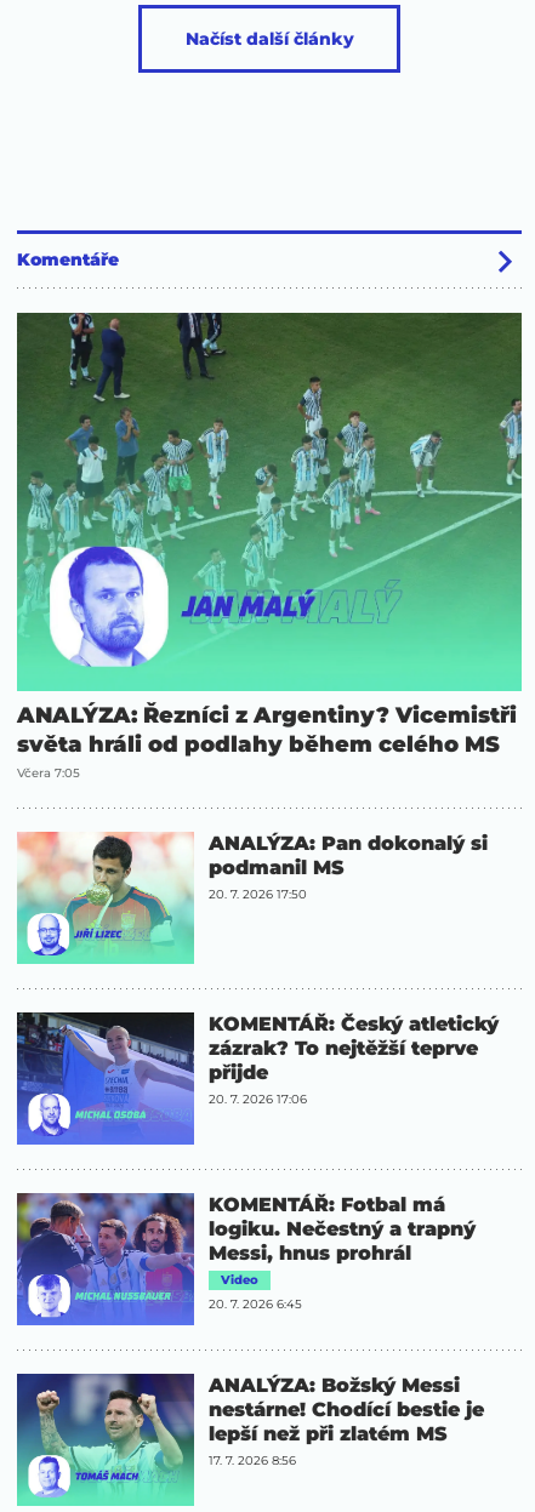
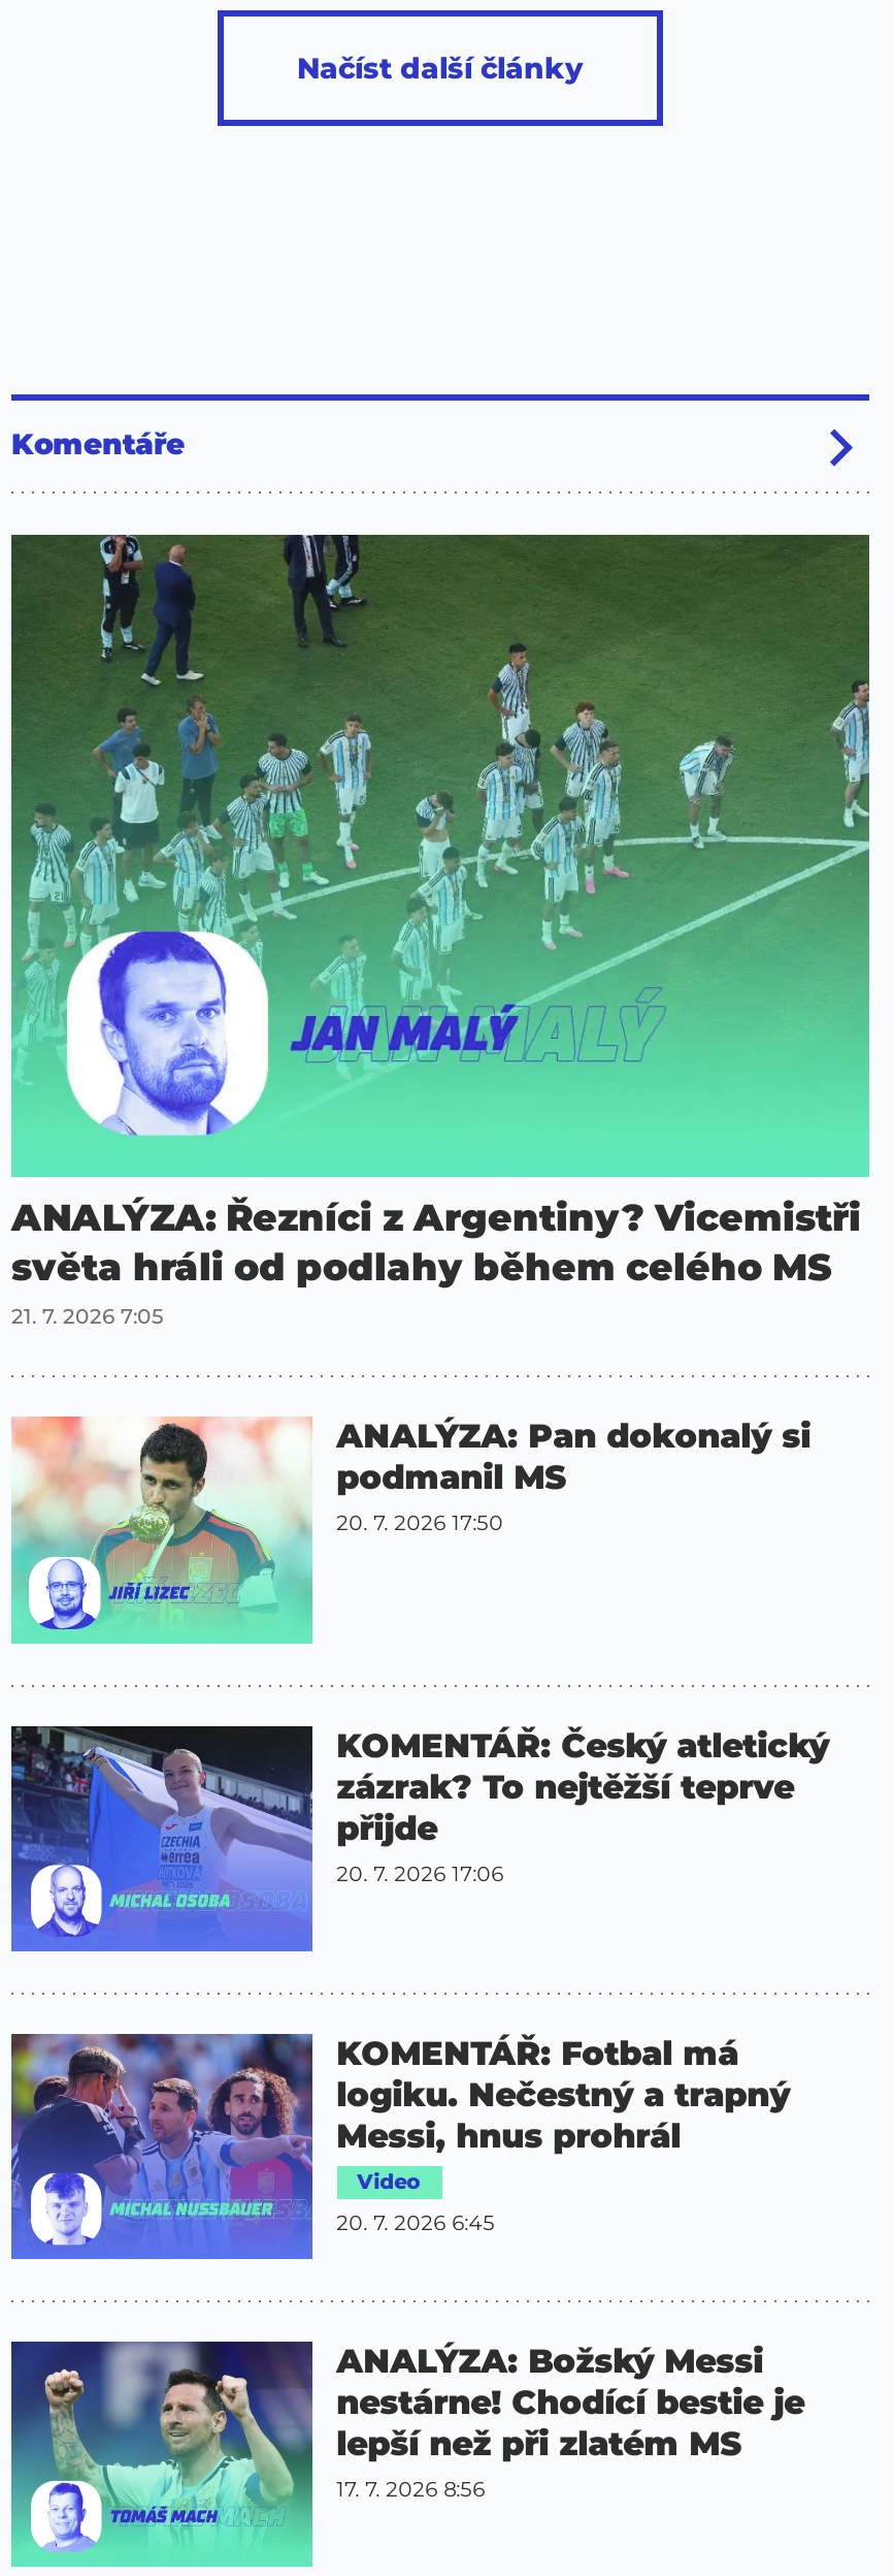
[17,765,80,781] Včera 7:05 -> [11,1304,164,1331] 21. 7. 2026 7:05

